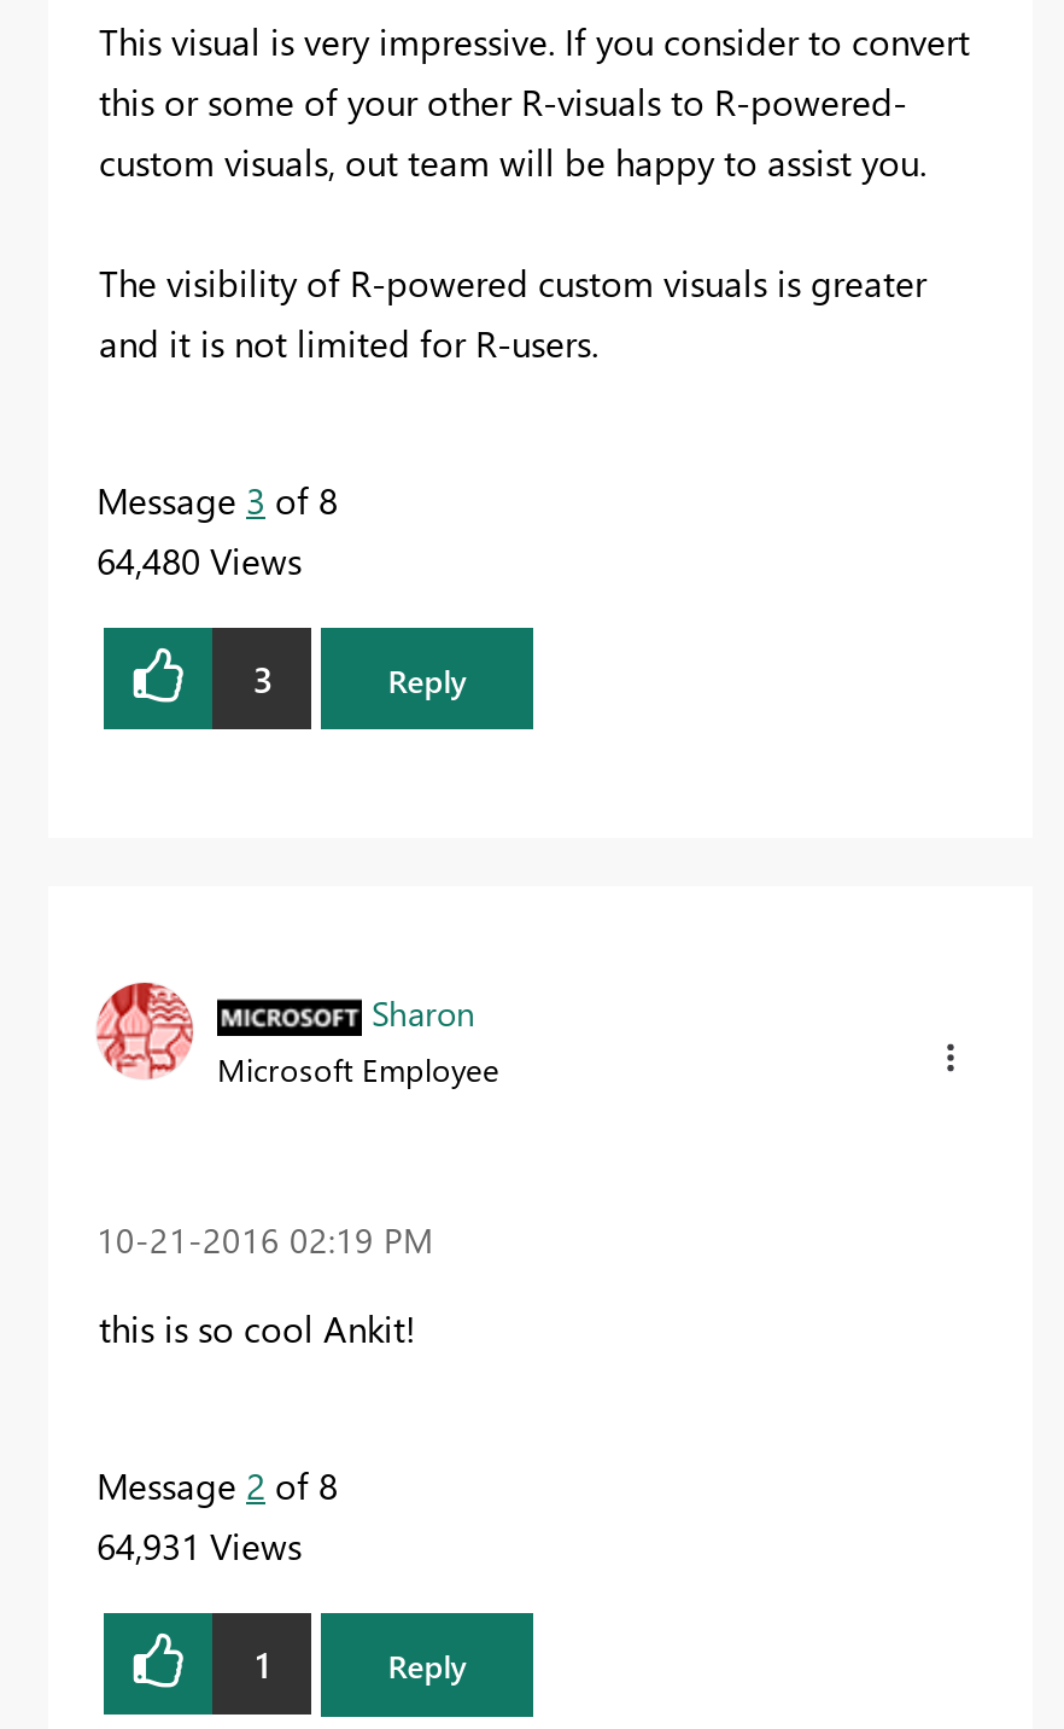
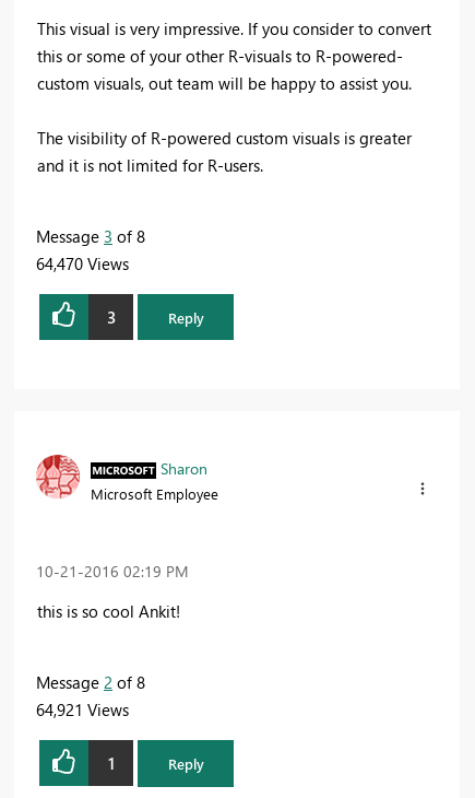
[97,536,302,584] 64,480 Views -> [36,253,129,274] 64,470 Views
[97,1523,302,1571] 64,931 Views -> [36,699,129,721] 64,921 Views

